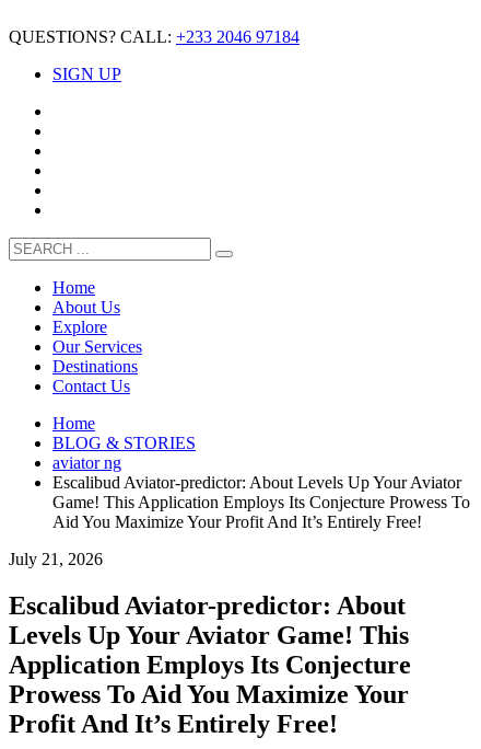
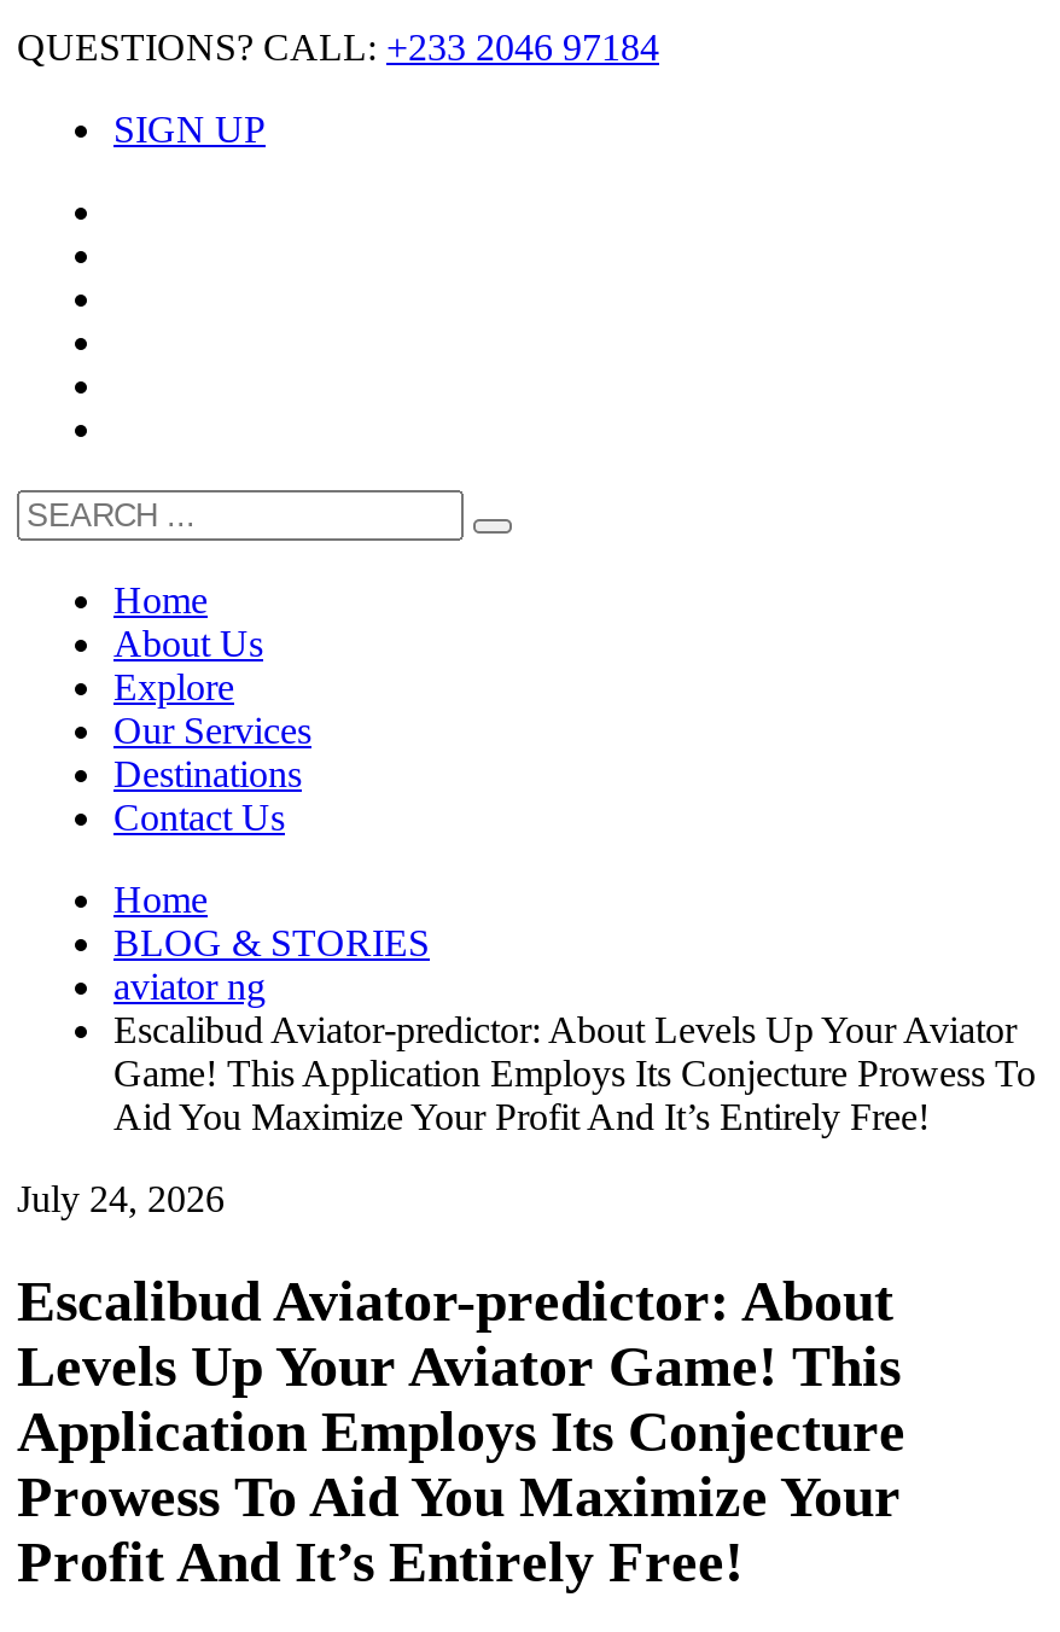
[9,550,103,568] July 21, 2026 -> [17,1178,225,1219] July 24, 2026

